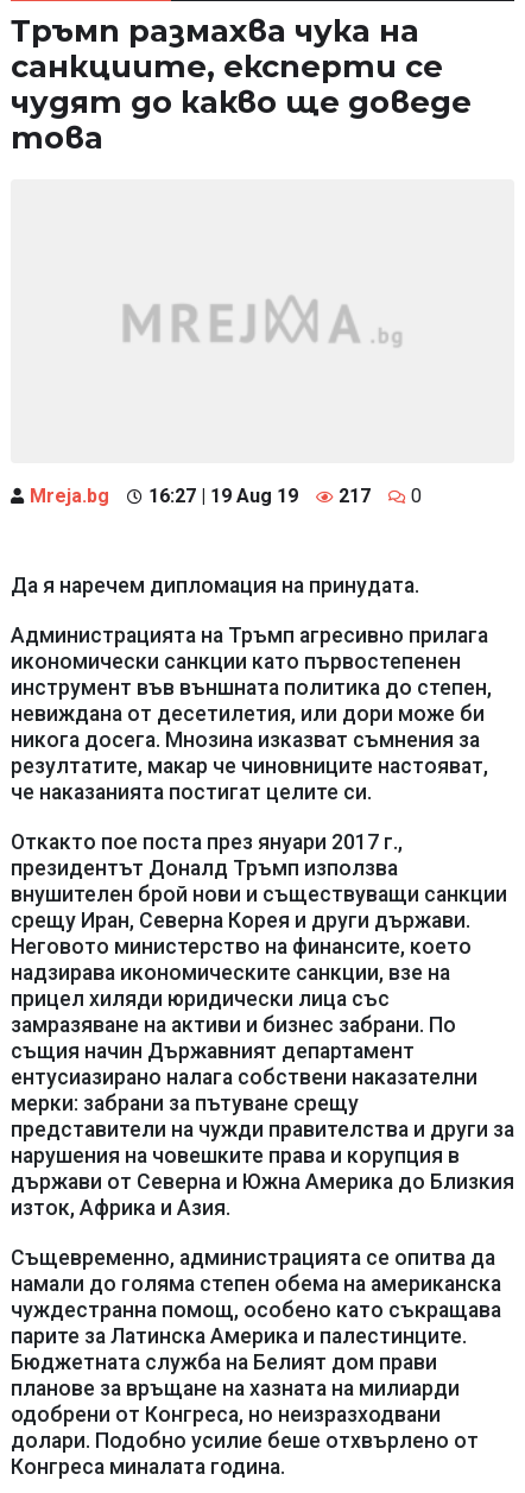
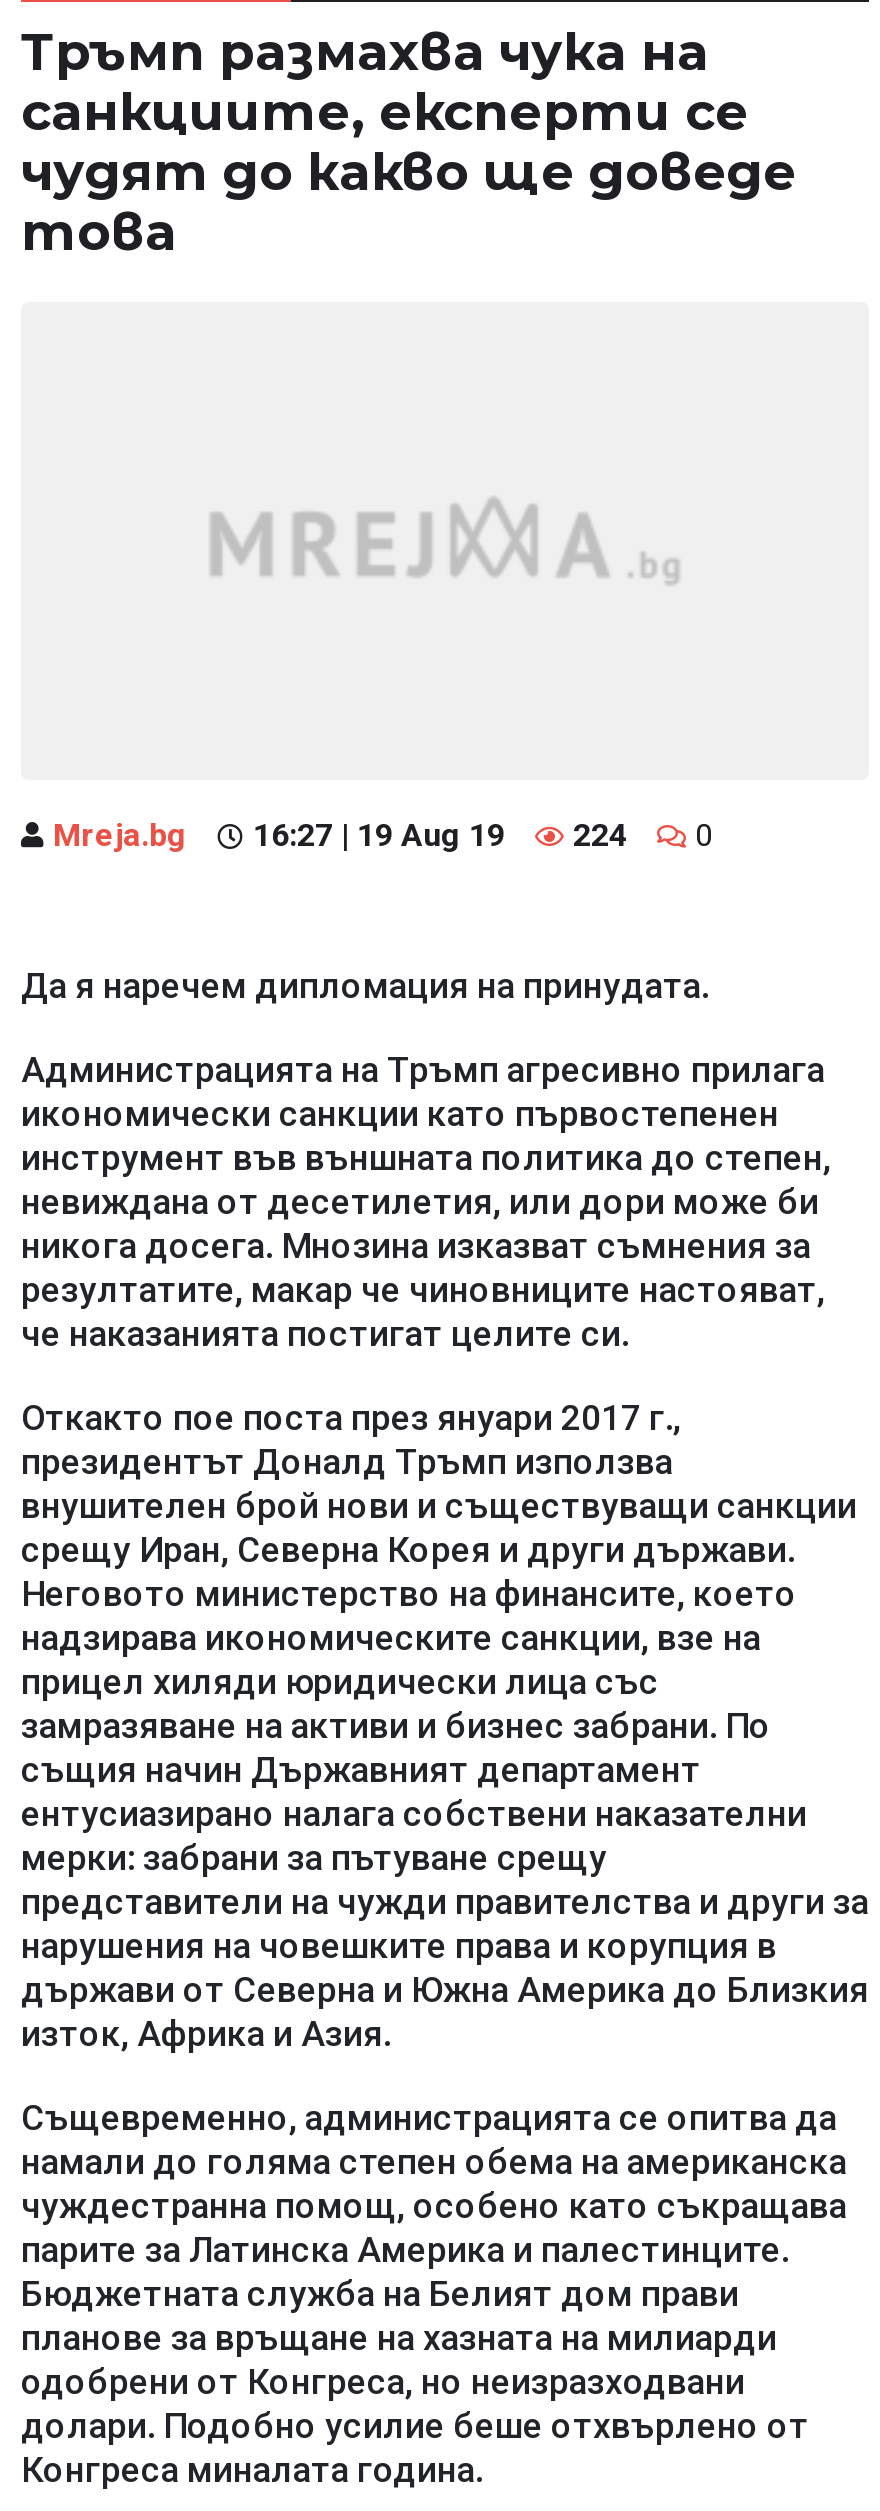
[339,484,371,507] 217 -> [573,815,627,853] 224

